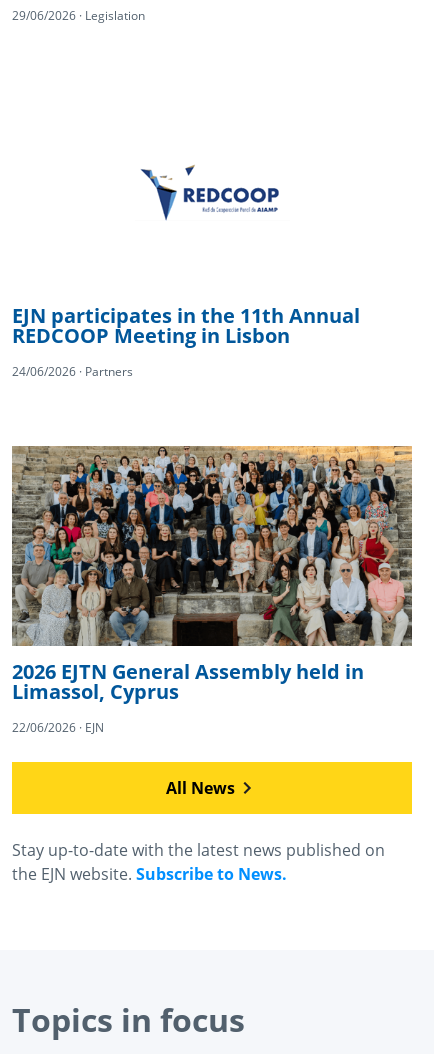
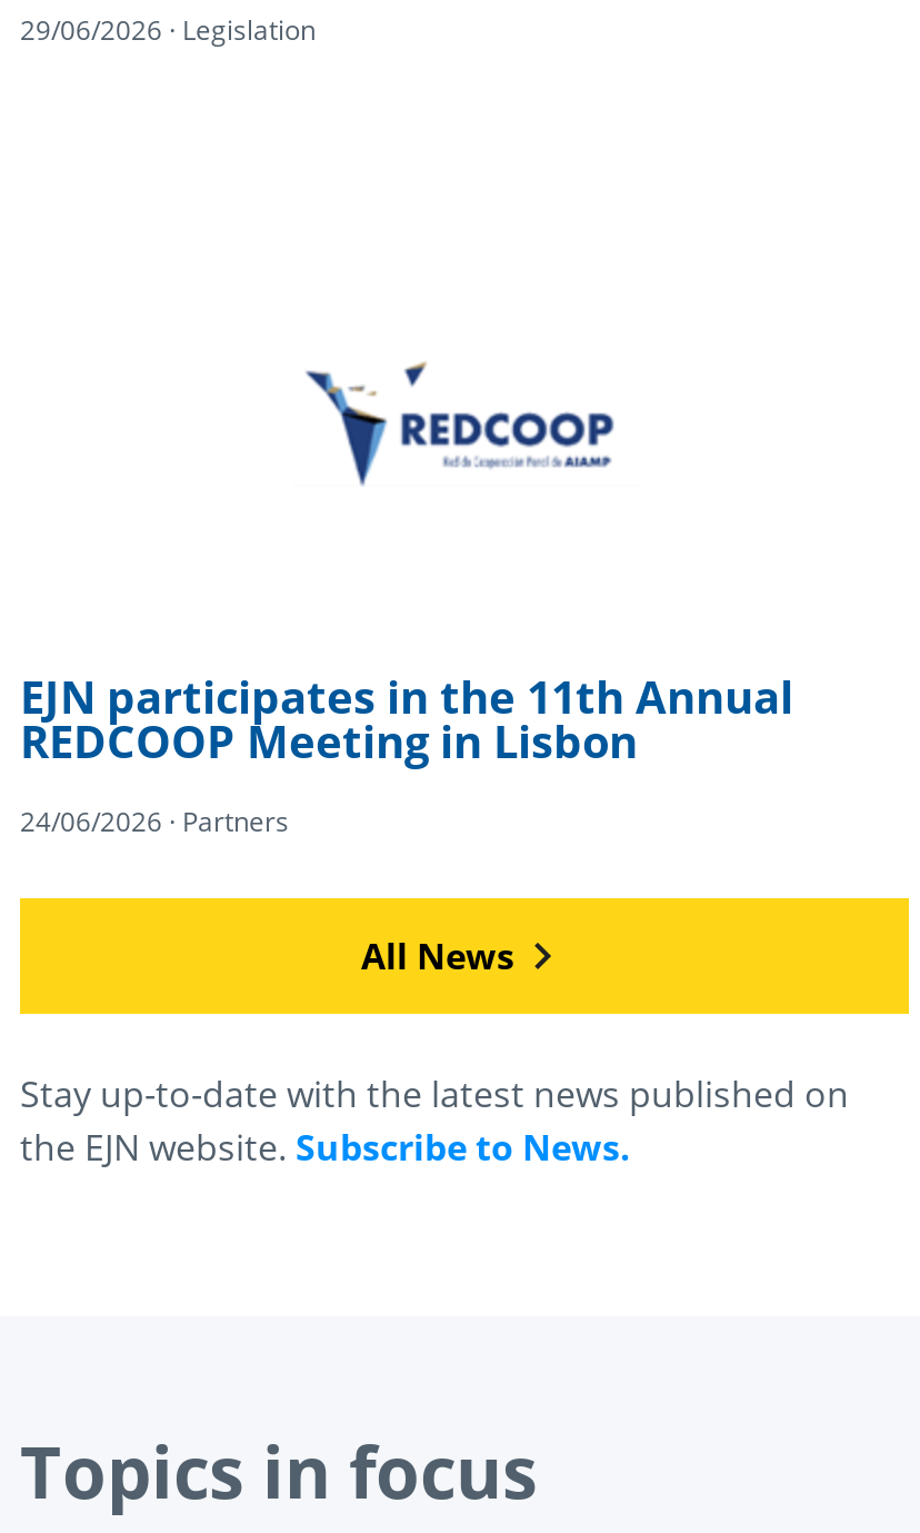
[11,445,413,736] [image] | 2026 EJTN General Assembly held in | Limassol, Cyprus | 22/06/2026 · EJN -> none

